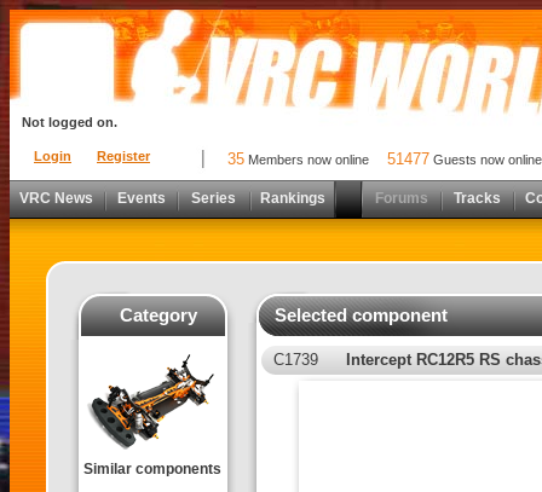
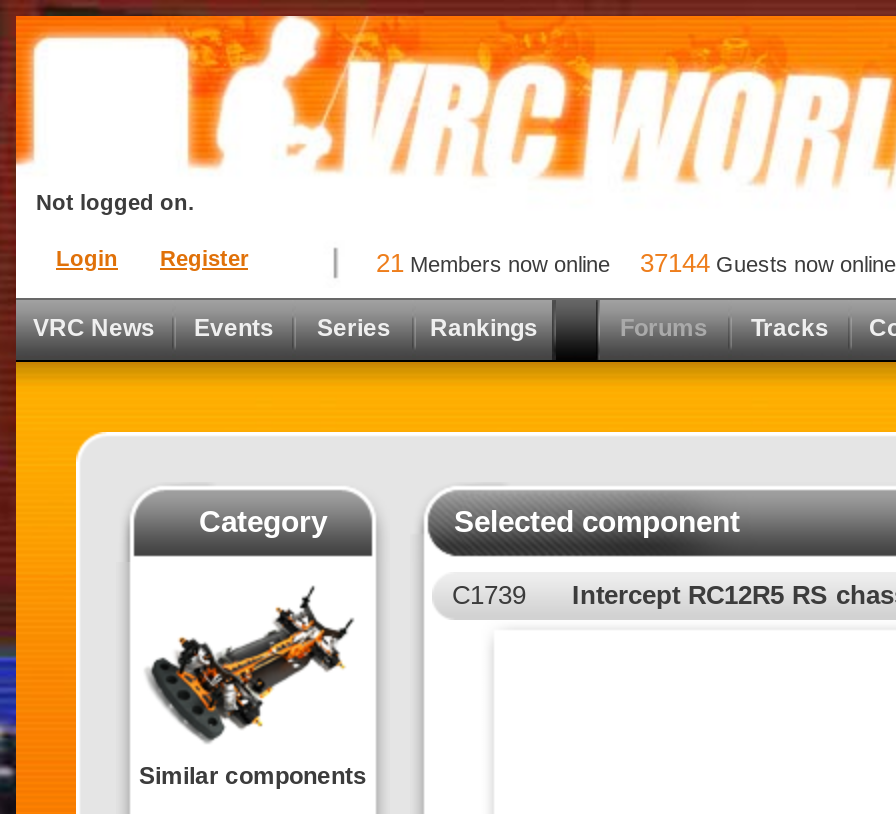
[227,150,542,168] 35 Members now online 51477 Guests now online -> [376,248,896,278] 21 Members now online 37144 Guests now online

